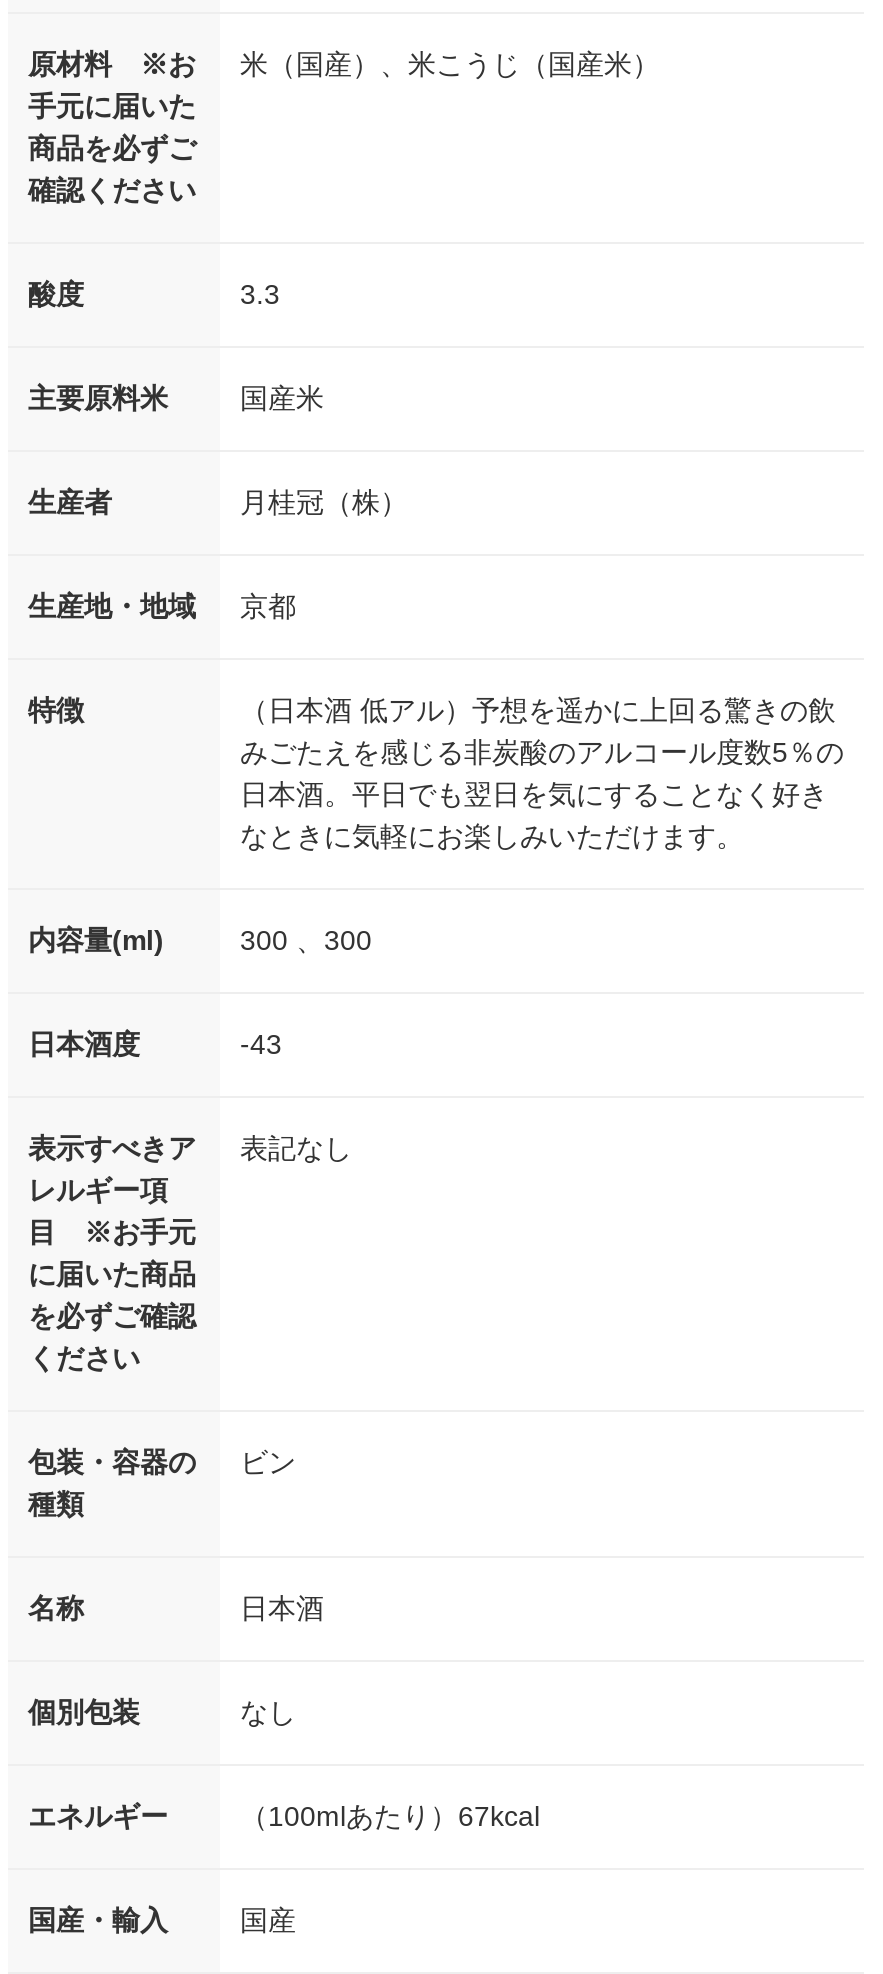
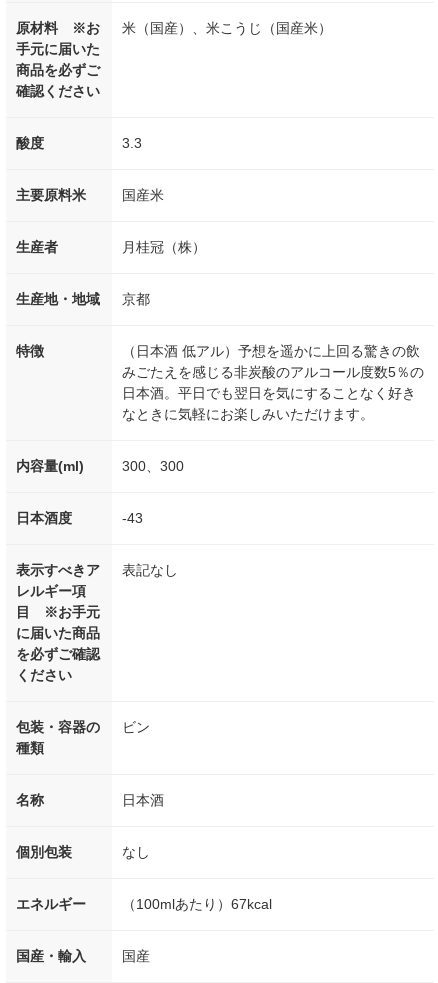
[240,925,372,957] 300 、300 -> [122,458,184,474] 300、300

